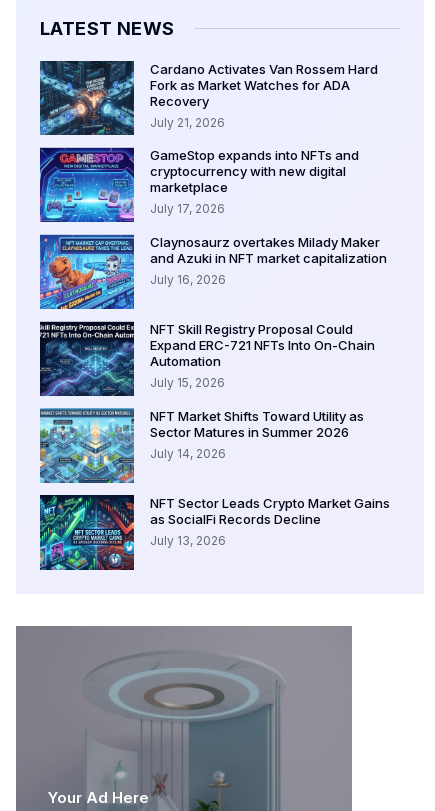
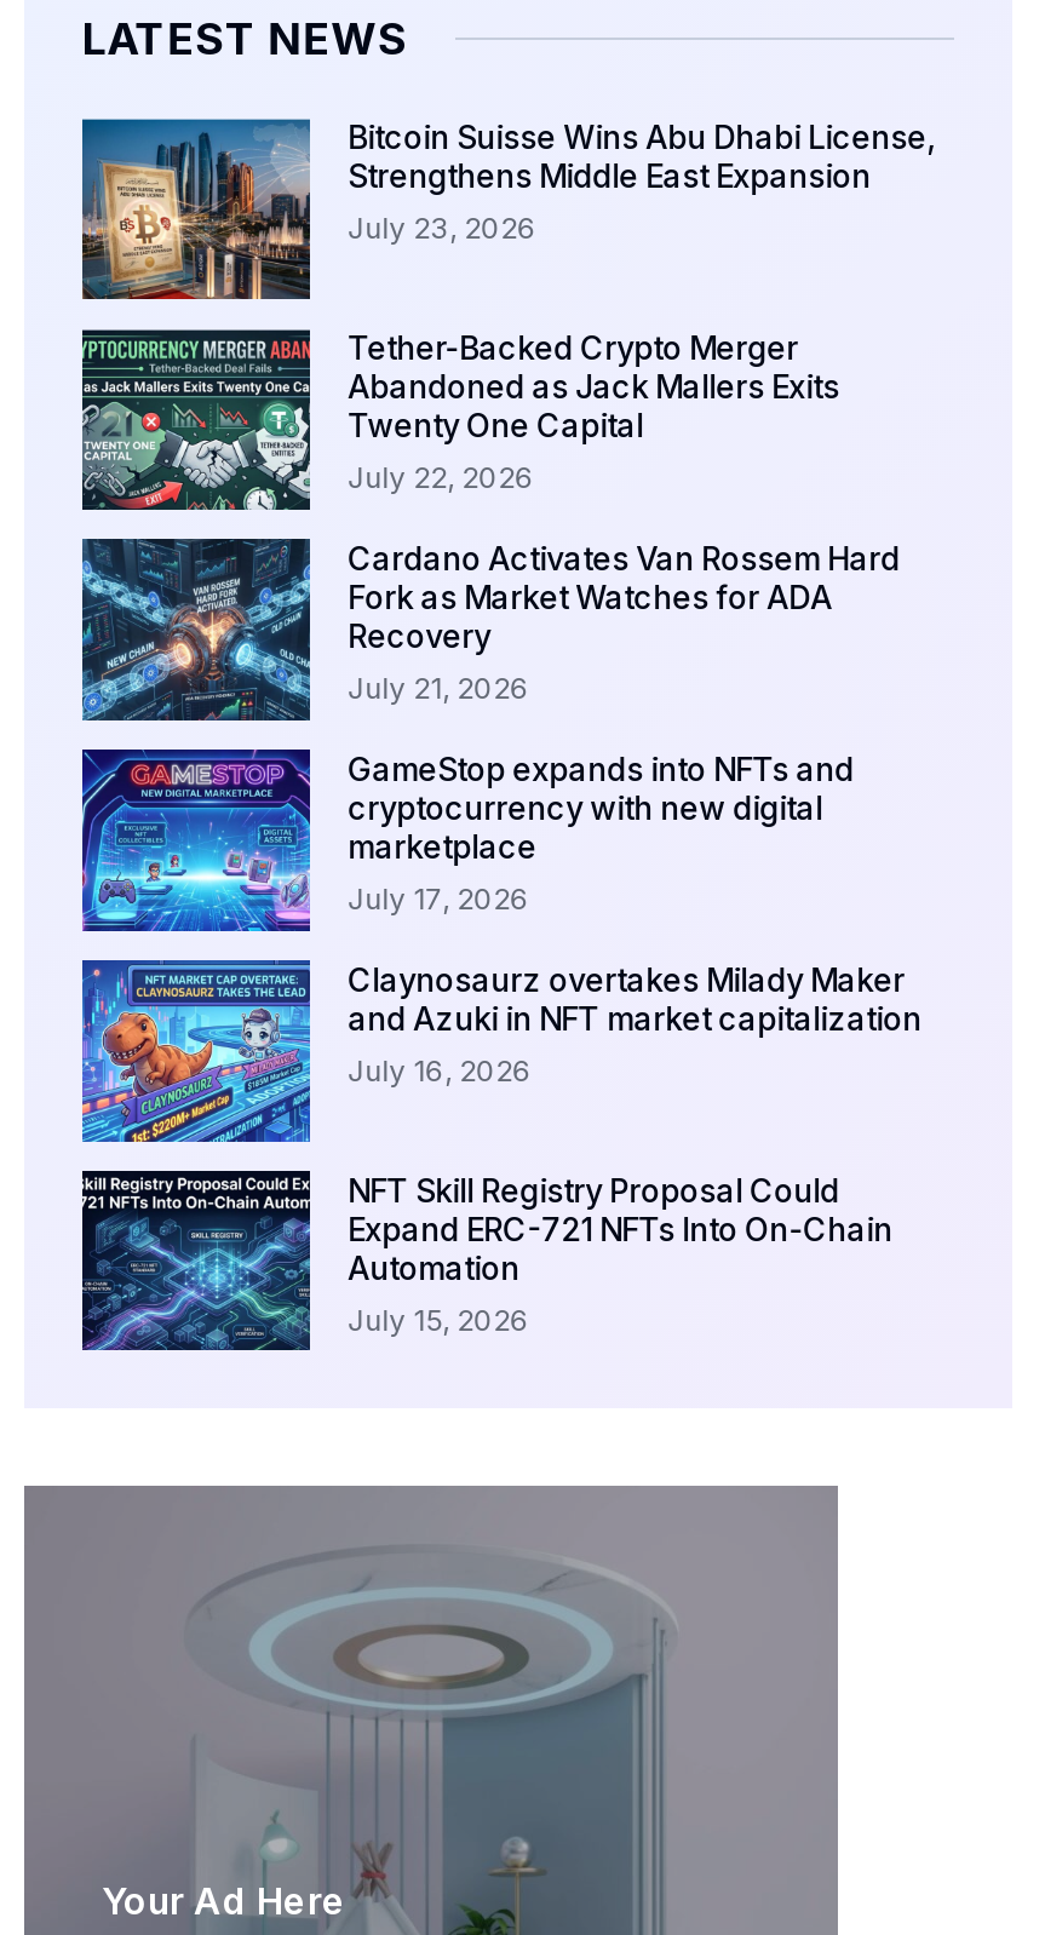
none -> [80,116,936,495] [image] | Bitcoin Suisse Wins Abu Dhabi License, | Strengthens Middle East Expansion | July 23, 2026 | Tether-Backed Crypto Merger | Abandoned as Jack Mallers Exits | Twenty One Capital | July 22, 2026
none -> [80,327,312,513] [image]
moved [38,59,387,390] -> [77,535,922,1337]: [image] | Cardano Activates Van Rossem Hard | Fork as Market Watches for ADA | ... | Automation | July 15, 2026
[39,408,390,548] [image] | NFT Market Shifts Toward Utility as | Sector Matures in Summer 2026 | July 14, 2026 | NFT Sector Leads Crypto Market Gains | as SocialFi Records Decline | July 13, 2026 -> none
[39,494,135,571] [image] -> none

